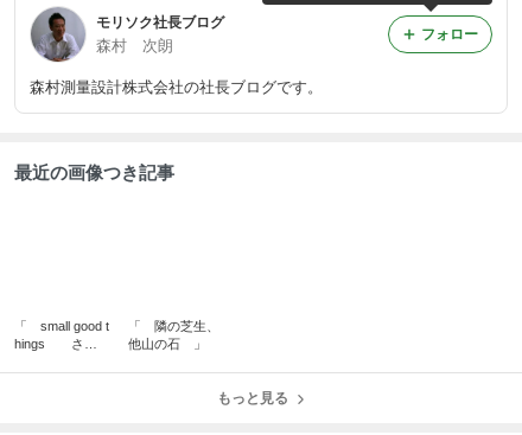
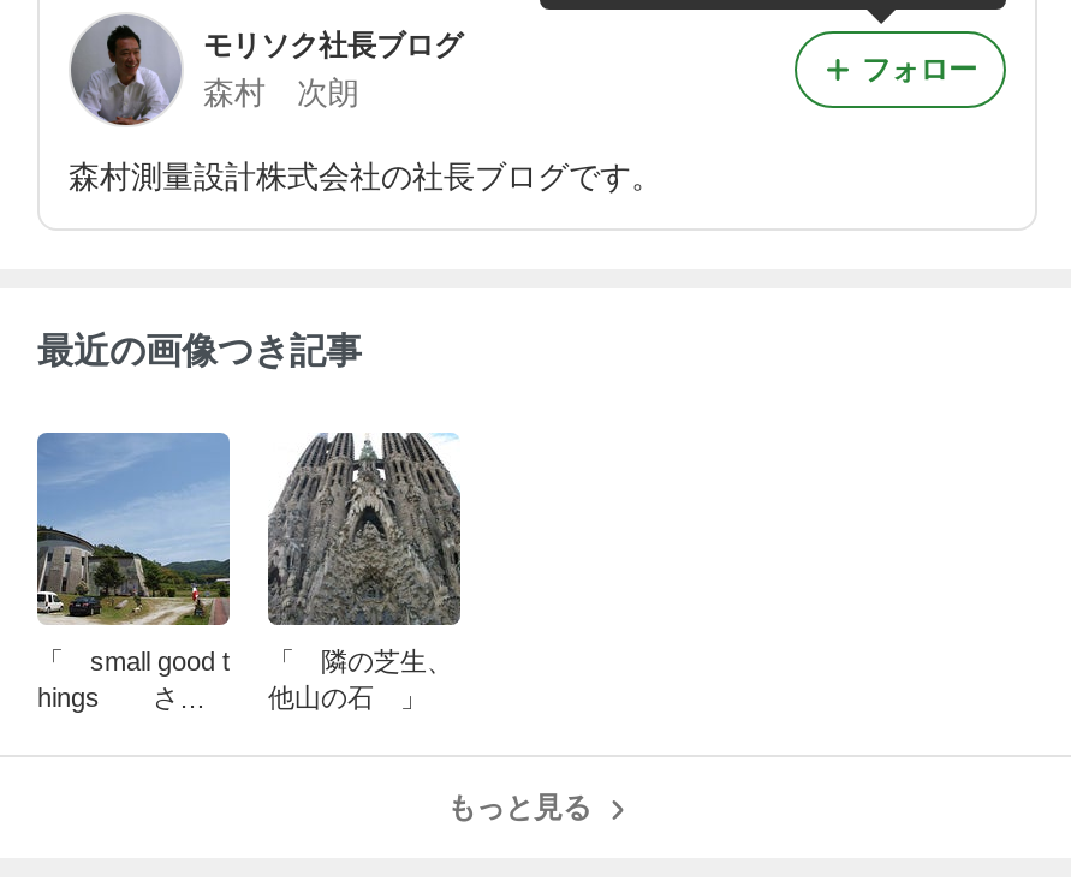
none -> [35,430,232,627] [image]
none -> [266,430,463,627] [image]

